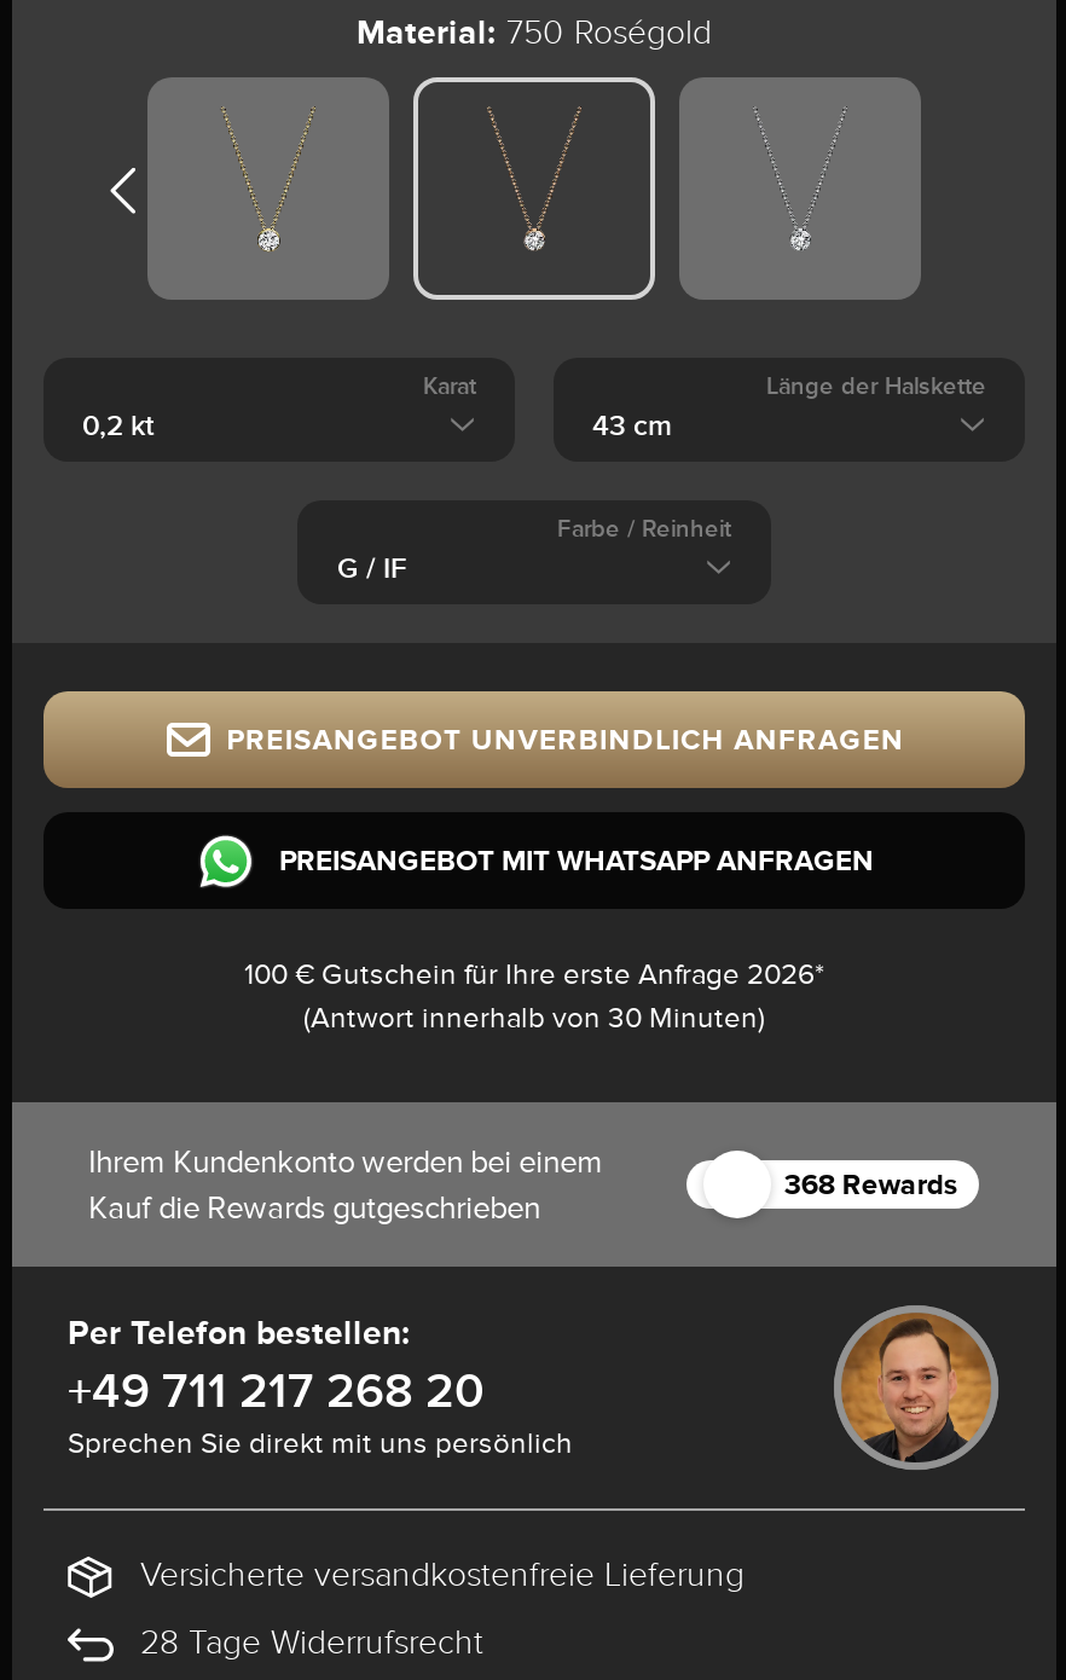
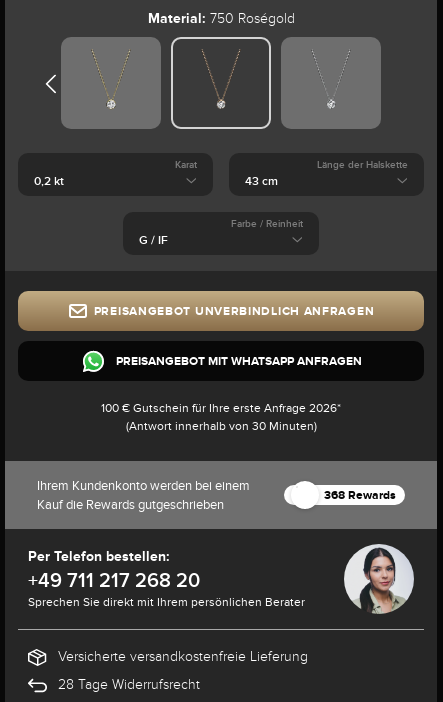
[834,1305,998,1467] [image] -> [344,544,414,613] [image]
[68,1425,573,1459] Sprechen Sie direkt mit uns persönlich -> [28,595,305,609] Sprechen Sie direkt mit Ihrem persönlichen Berater

